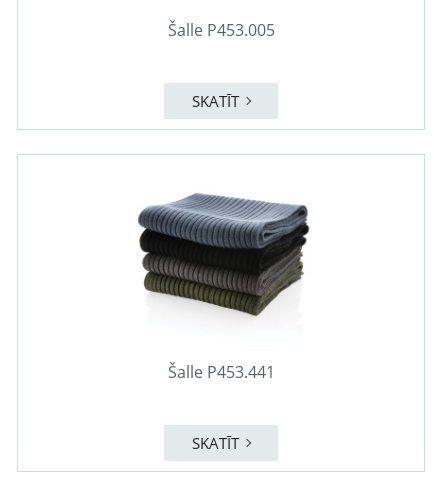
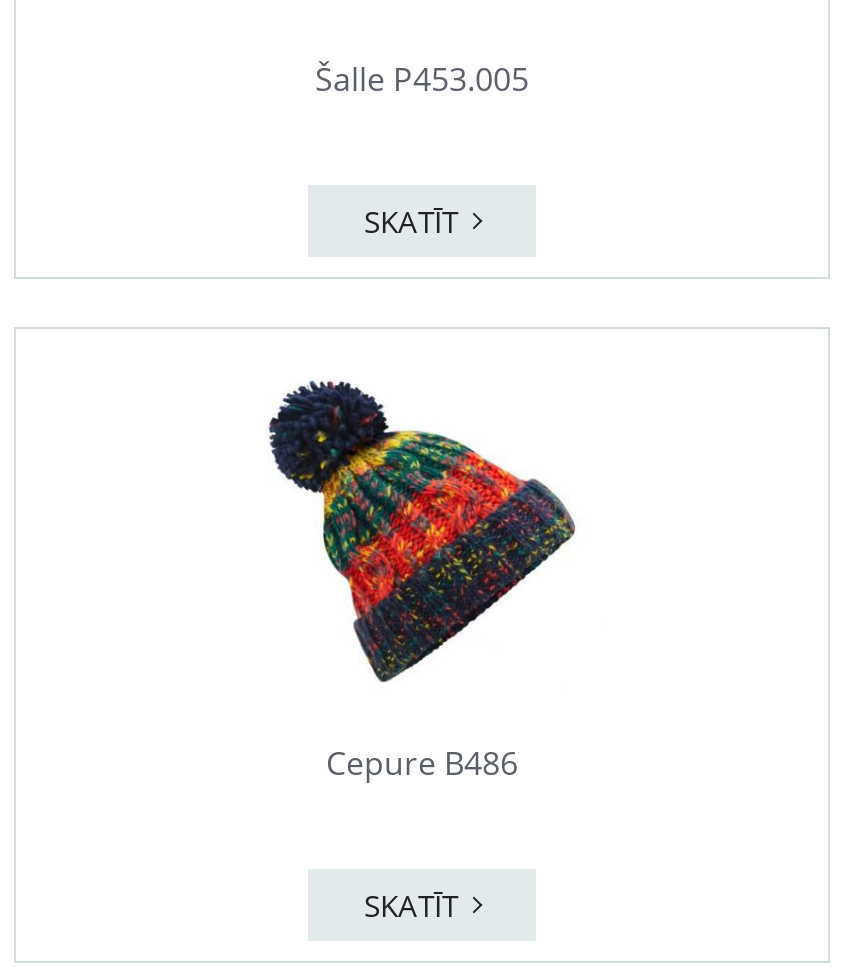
[137,182,310,383] [image] | Šalle P453.441 -> [256,379,598,785] [image] | Cepure B486

